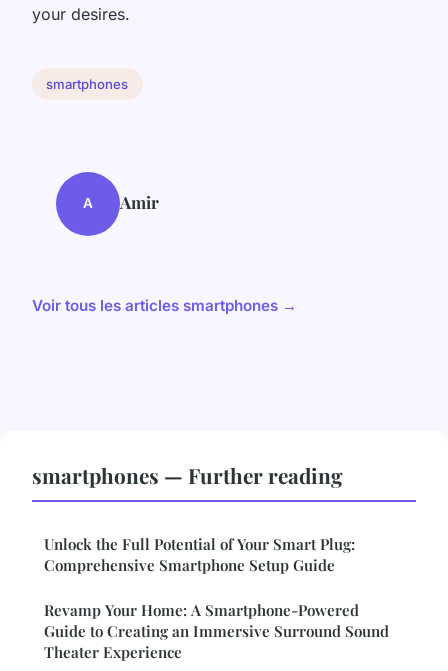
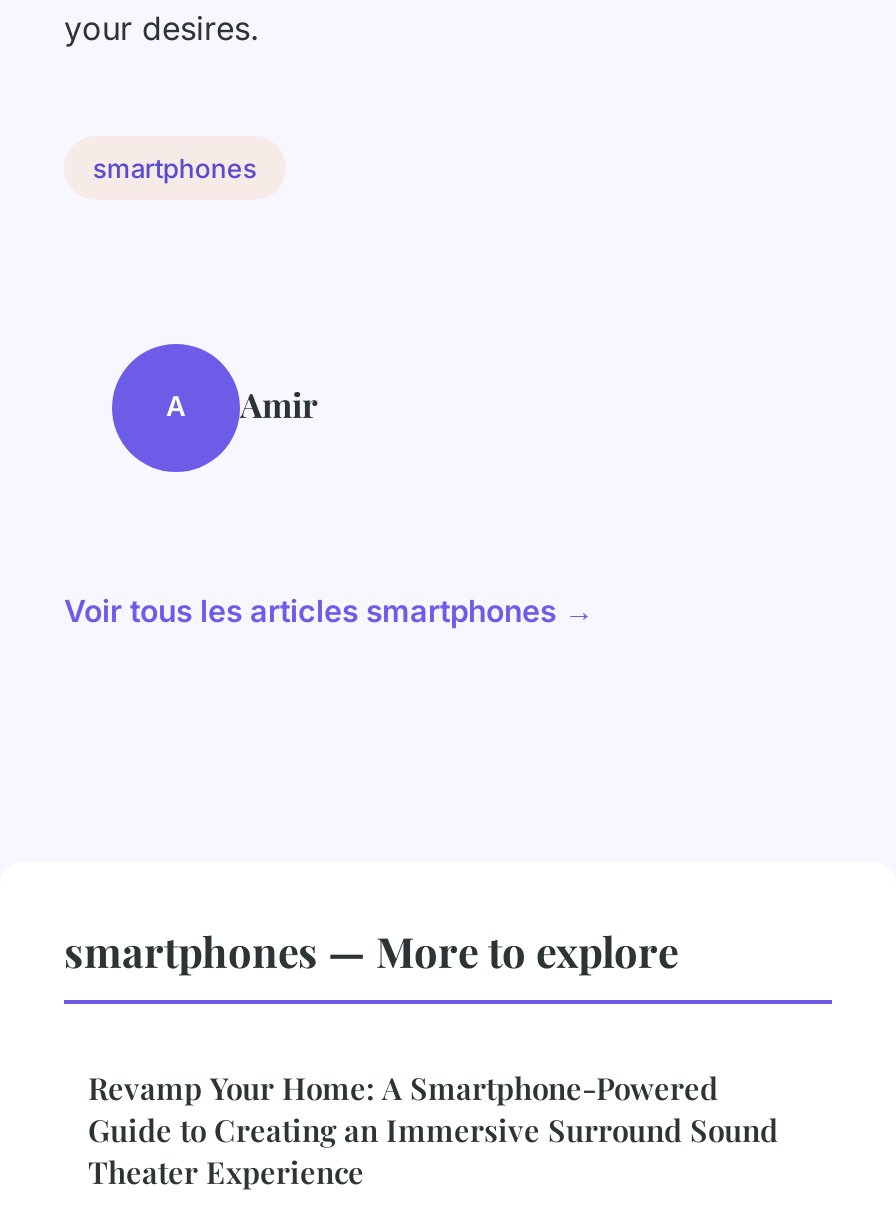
[32,461,355,575] smartphones — Further reading | Unlock the Full Potential of Your Smart Plug: | Comprehensive Smartphone Setup Guide -> [64,922,678,978] smartphones — More to explore

